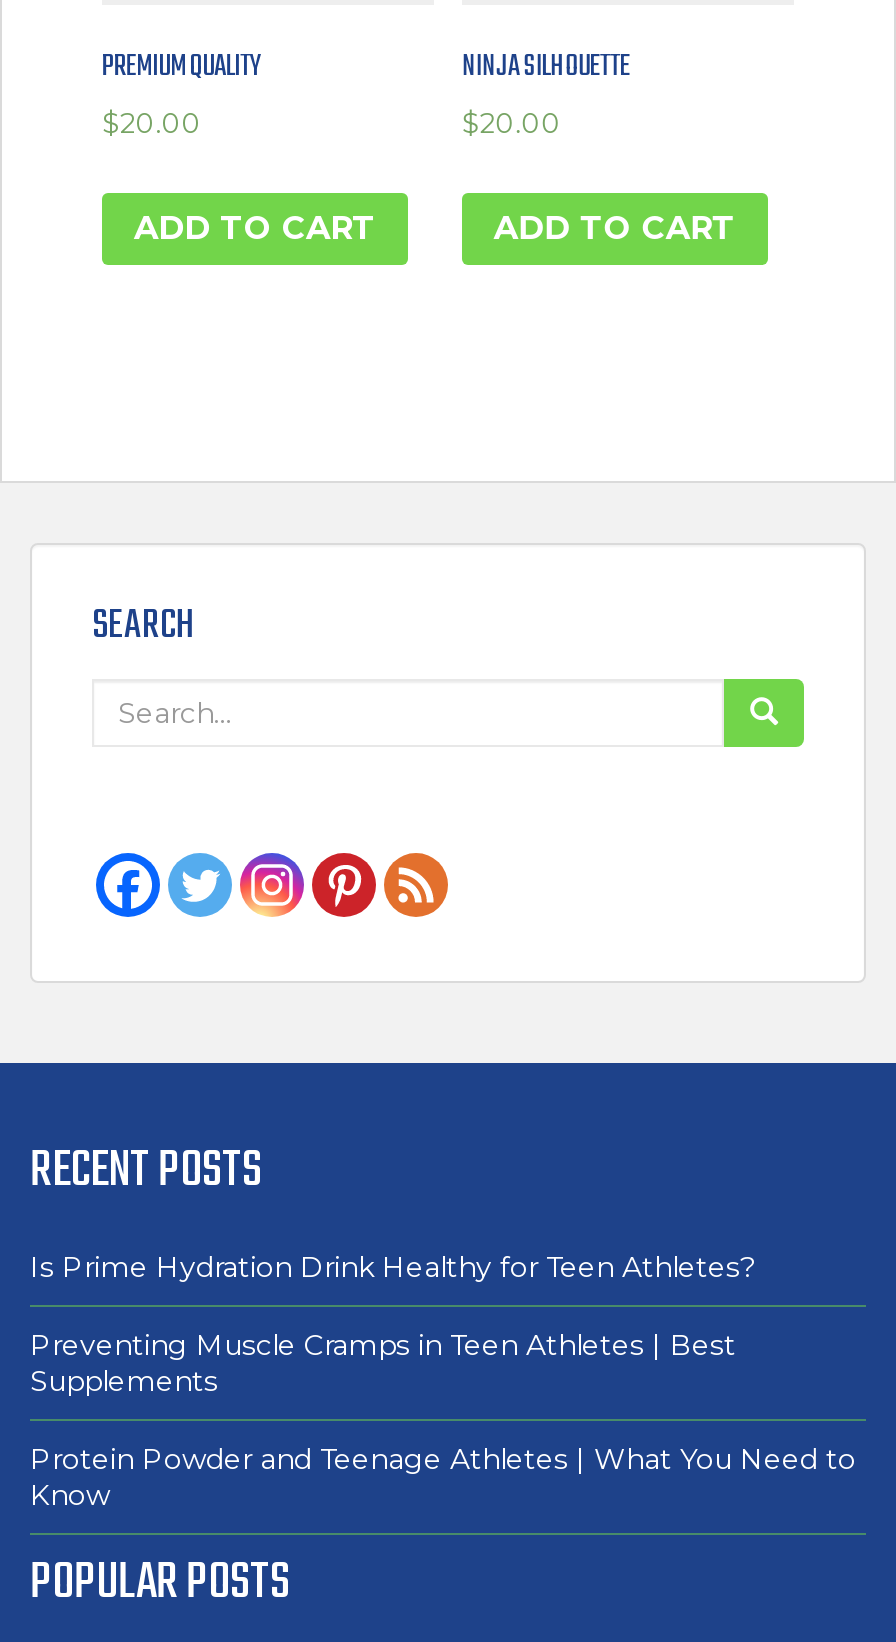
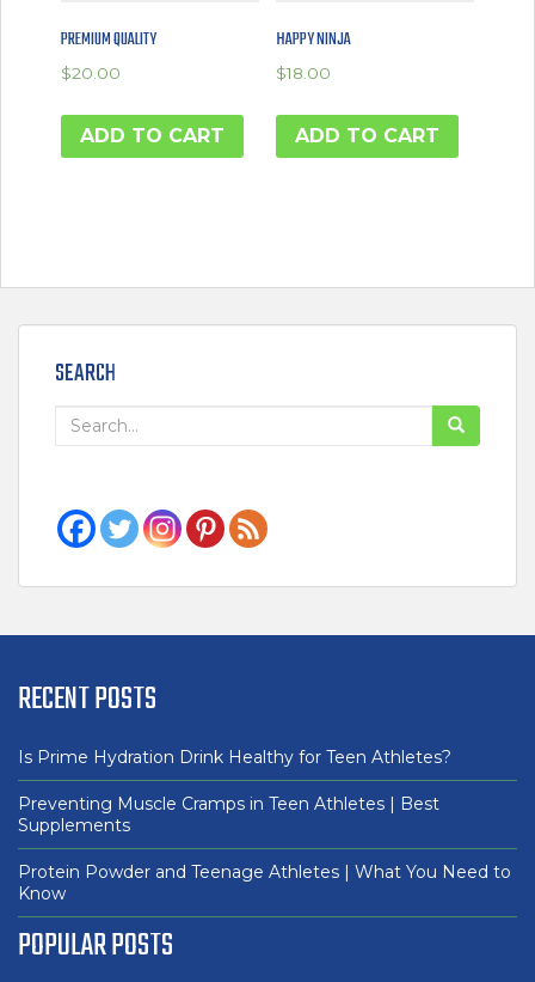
[462,45,630,139] NINJA SILHOUETTE | $20.00 -> [276,26,351,83] HAPPY NINJA | $18.00

